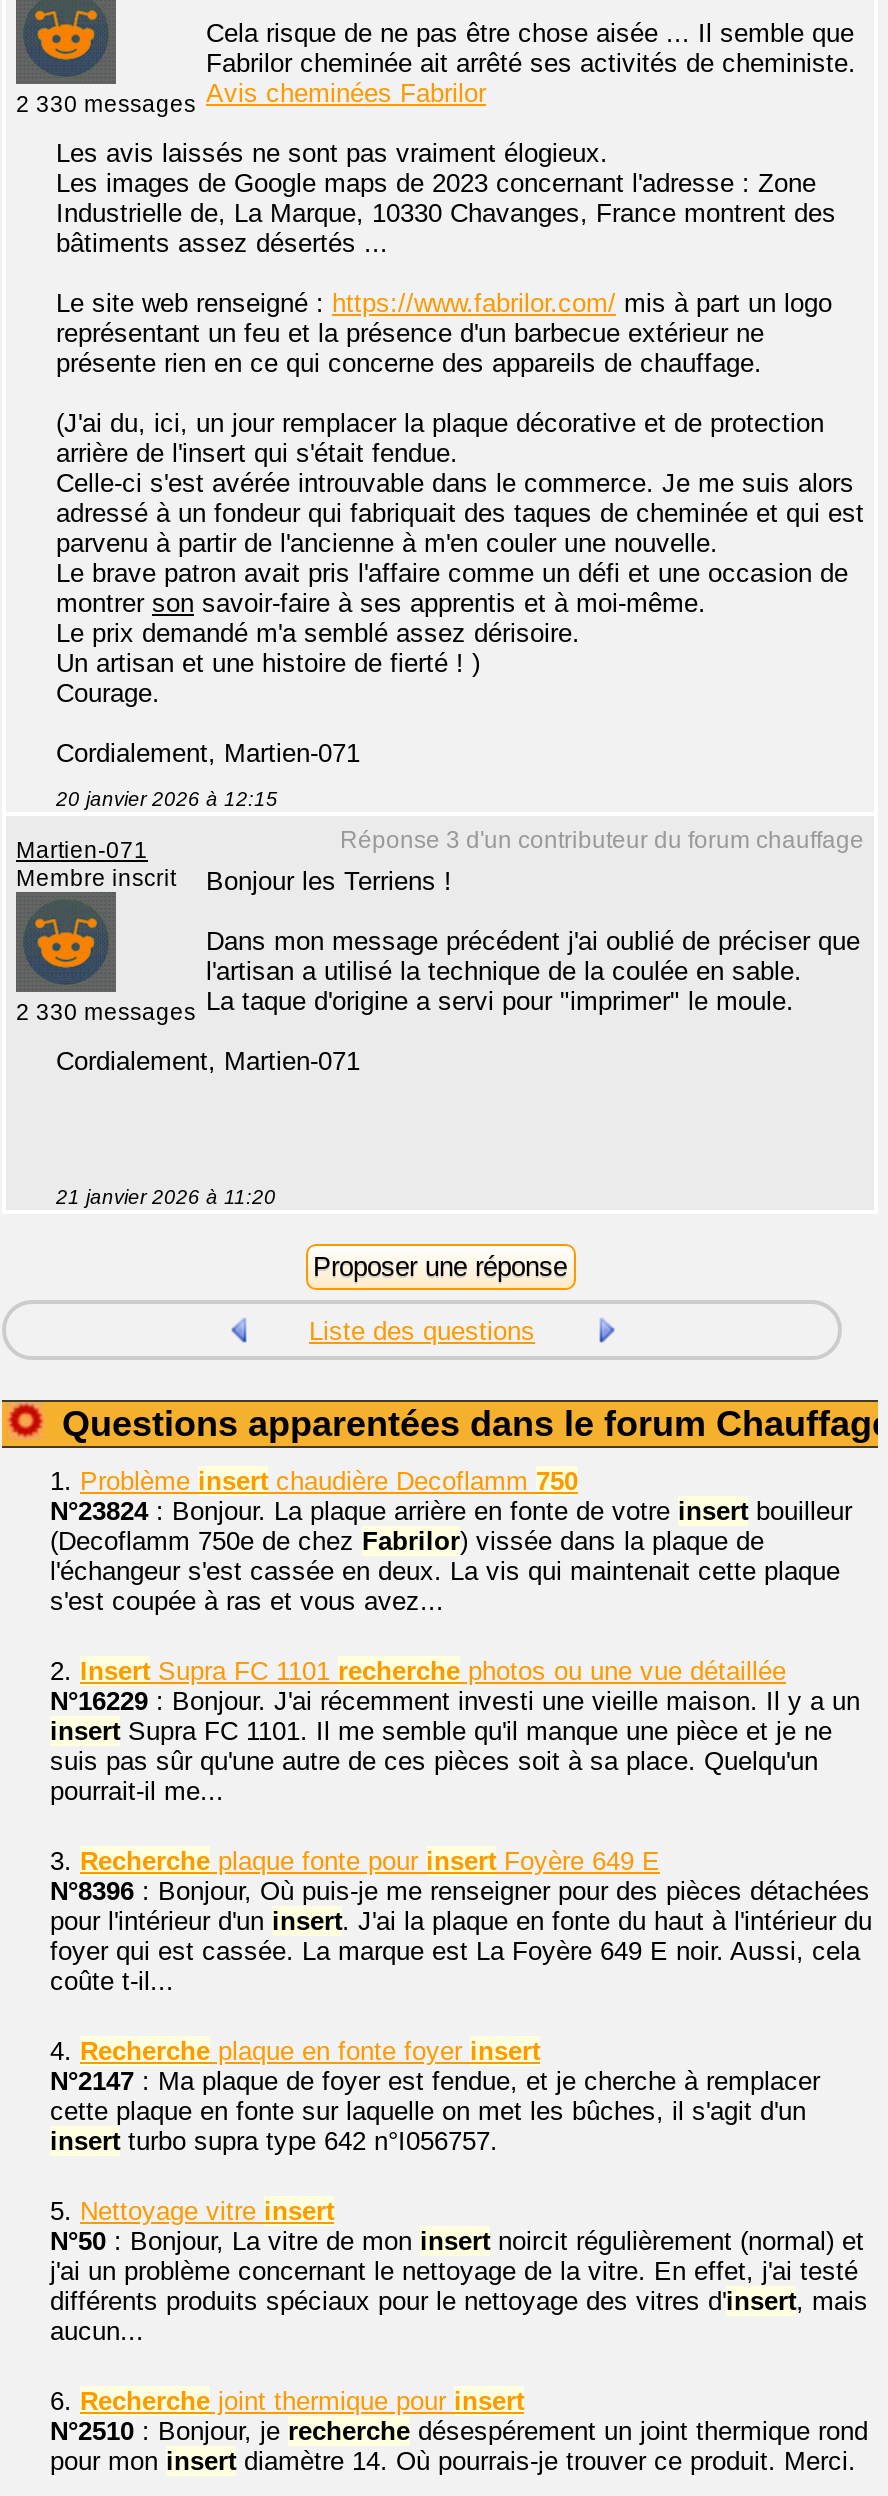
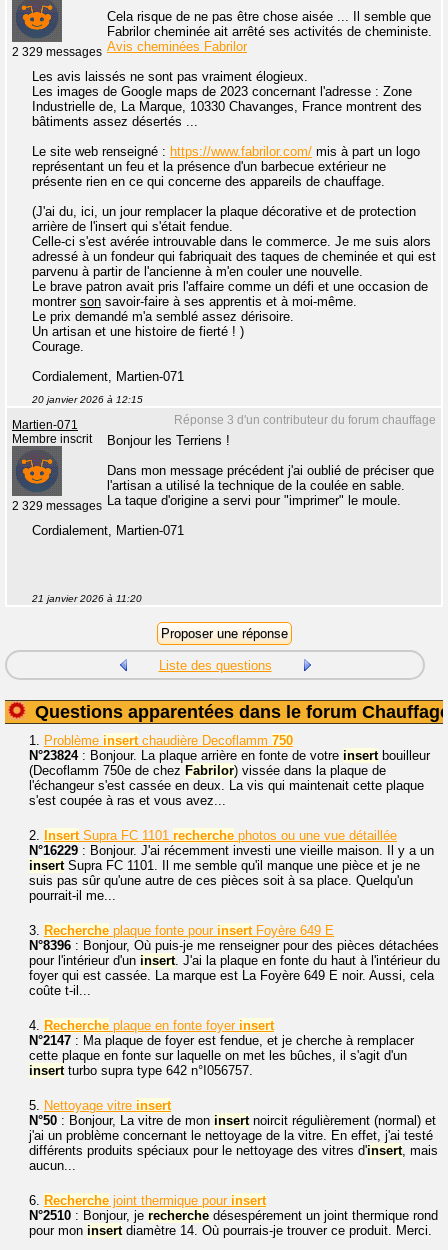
[16,78,486,116] 2 330 messages Avis cheminées Fabrilor -> [12,39,247,58] 2 329 messages Avis cheminées Fabrilor
[16,986,794,1024] 2 330 messages La taque d'origine a servi pour "imprimer" le moule. -> [12,493,401,512] 2 329 messages La taque d'origine a servi pour "imprimer" le moule.

